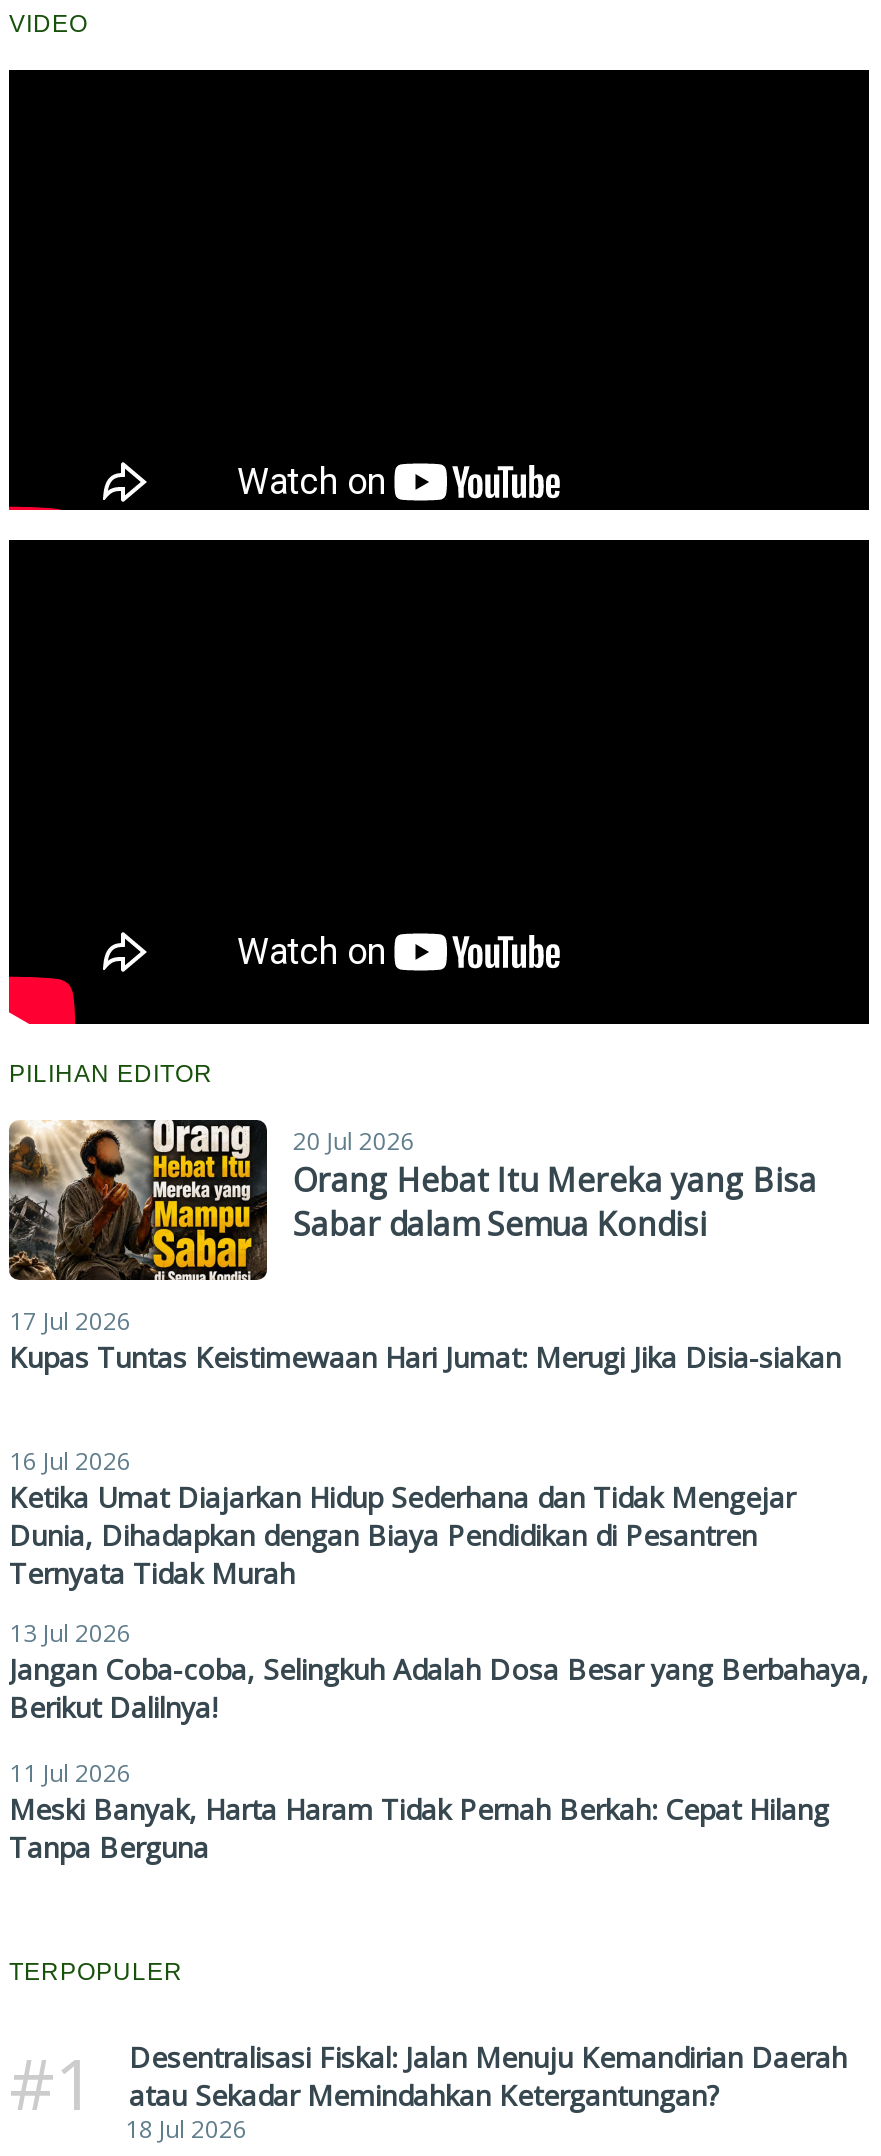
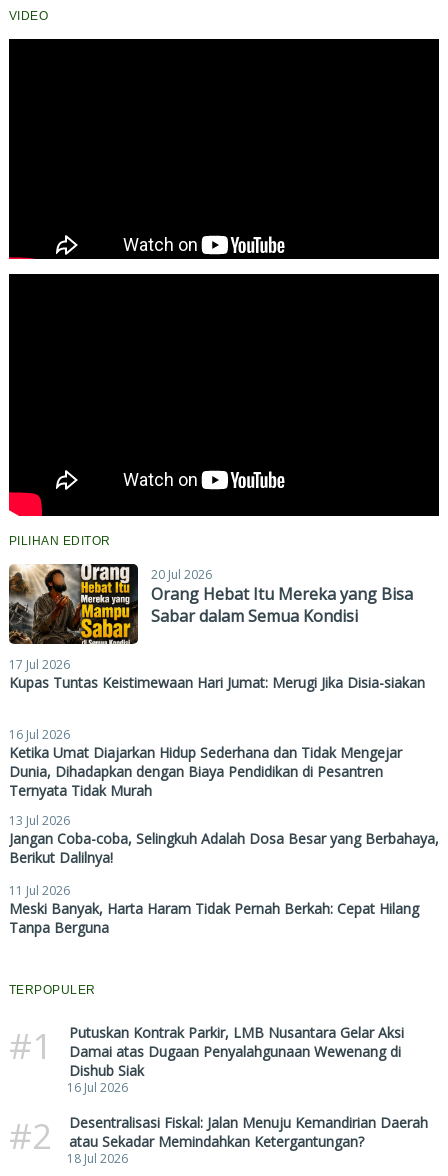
none -> [9,1023,404,1159] Putuskan Kontrak Parkir, LMB Nusantara Gelar Aksi | Damai atas Dugaan Penyalahgunaan Wewenang di | Dishub Siak | 16 Jul 2026 | #2

